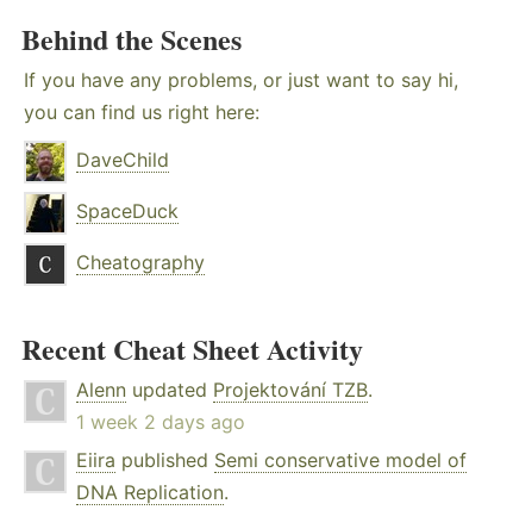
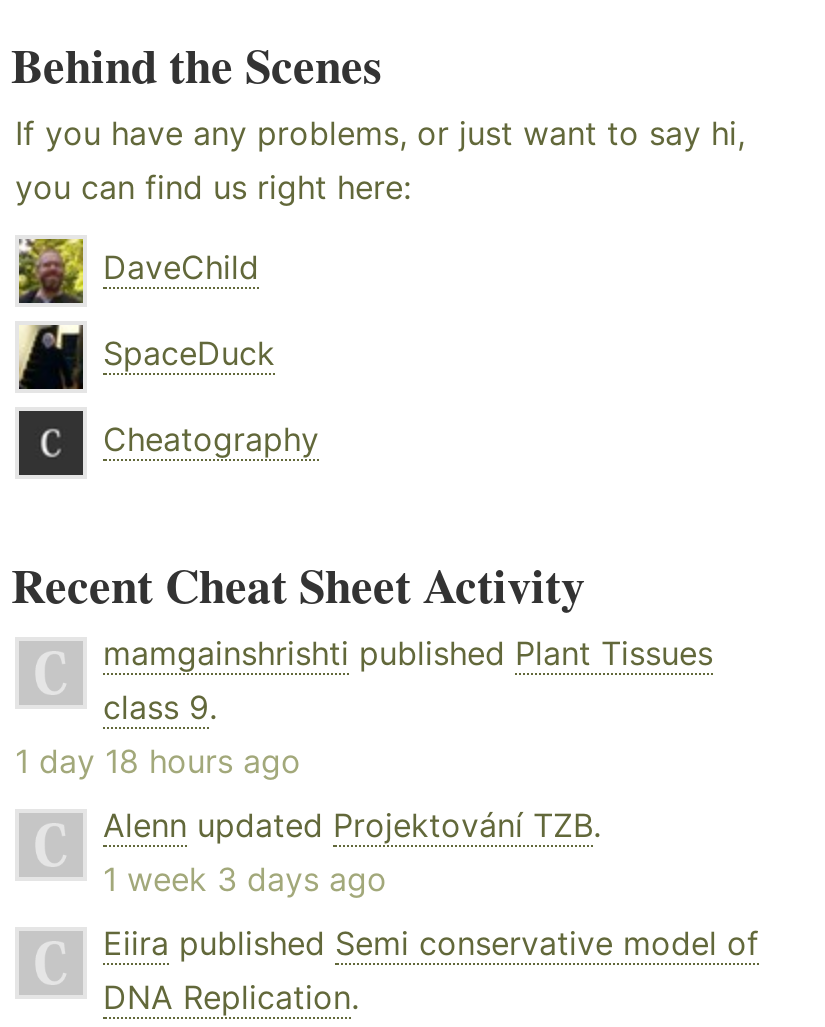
none -> [15,633,713,781] mamgainshrishti published Plant Tissues | class 9. | 1 day 18 hours ago
[76,410,245,434] 1 week 2 days ago -> [103,859,387,899] 1 week 3 days ago

